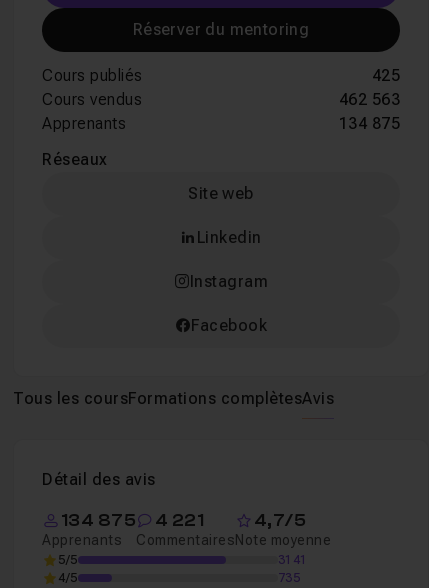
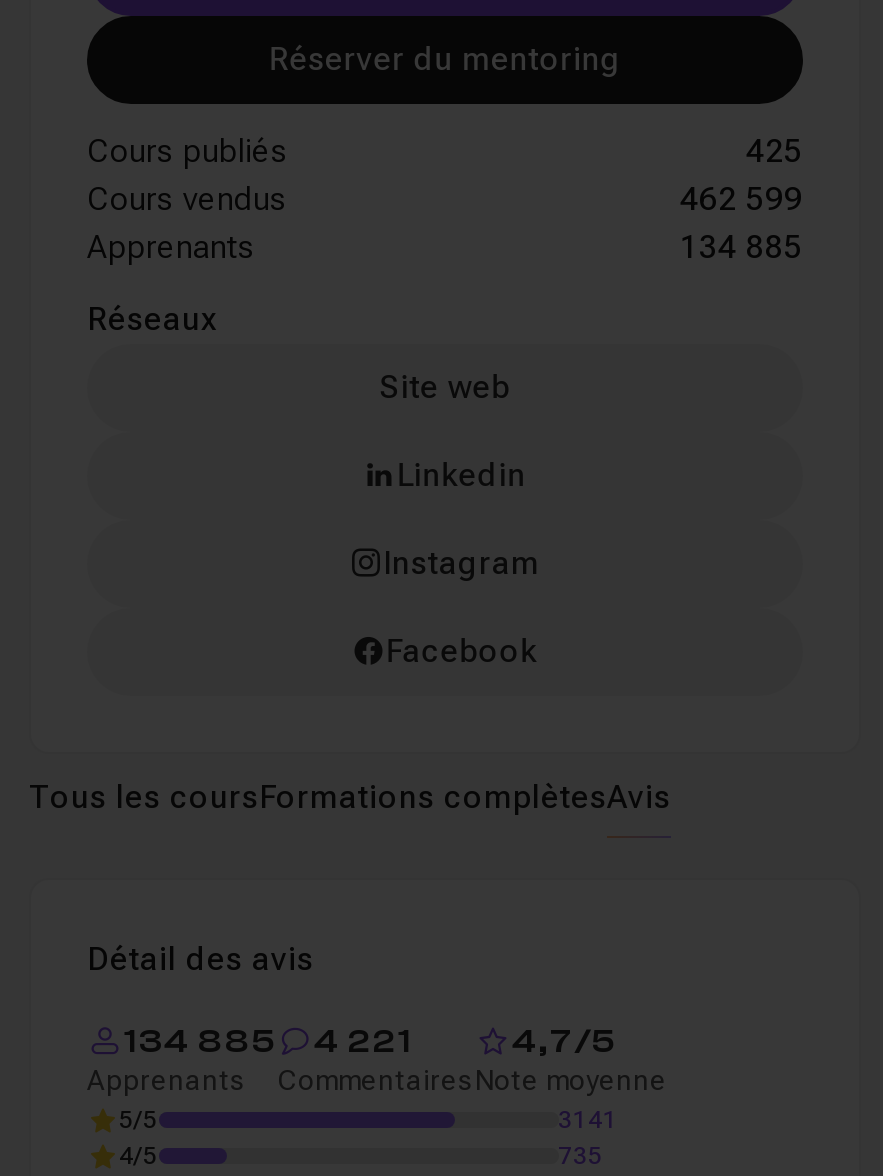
[338,90,400,109] 462 563 -> [680,180,803,218] 462 599
[338,114,400,133] 134 875 -> [680,228,803,266] 134 885
[60,511,204,530] 134 875 4 221 -> [124,1022,413,1060] 134 885 4 221

